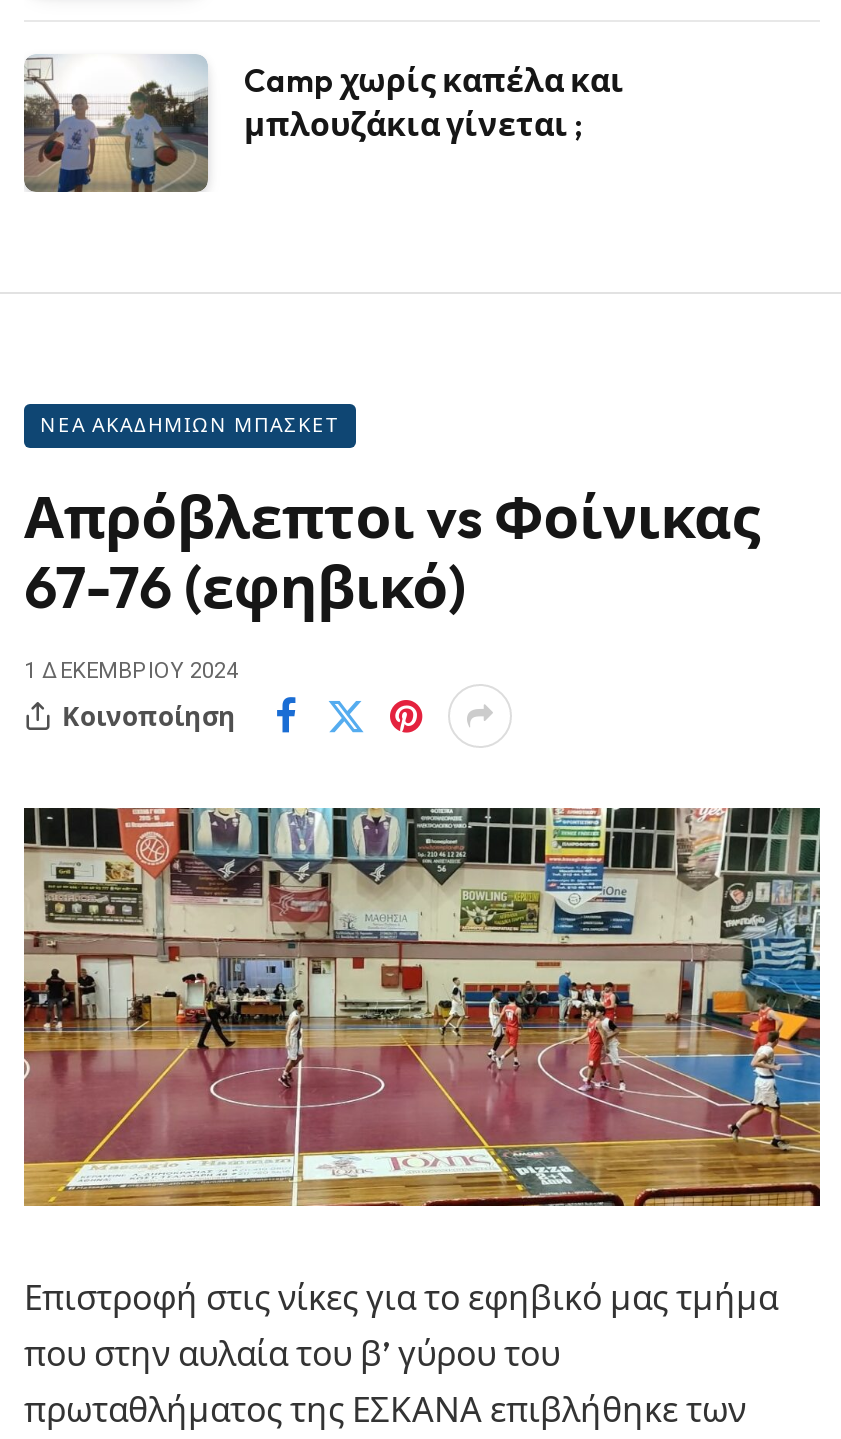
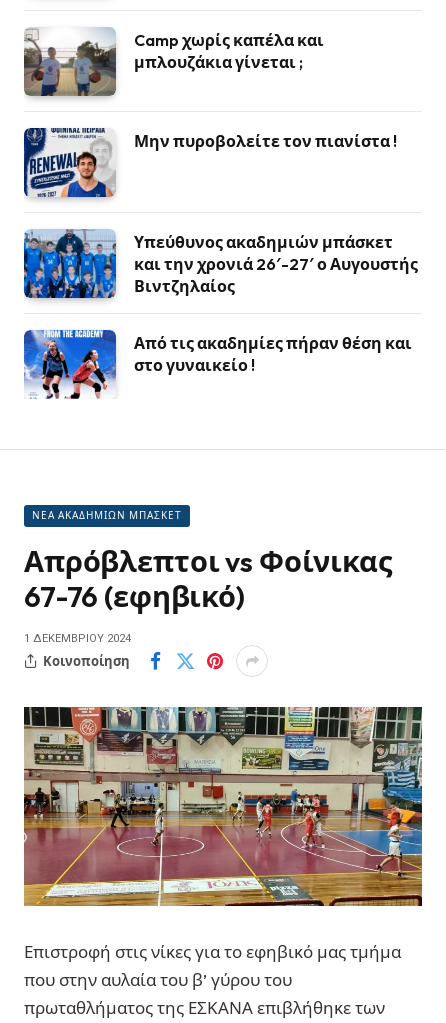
none -> [23,127,397,199] [image] | Μην πυροβολείτε τον πιανίστα !
none -> [23,228,418,375] [image] | Υπεύθυνος ακαδημιών μπάσκετ | και την χρονιά 26′-27′ ο Αυγουστής | Βιντζηλαίος | Από τις ακαδημίες πήραν θέση και | στο γυναικείο !
none -> [23,329,117,399] [image]

